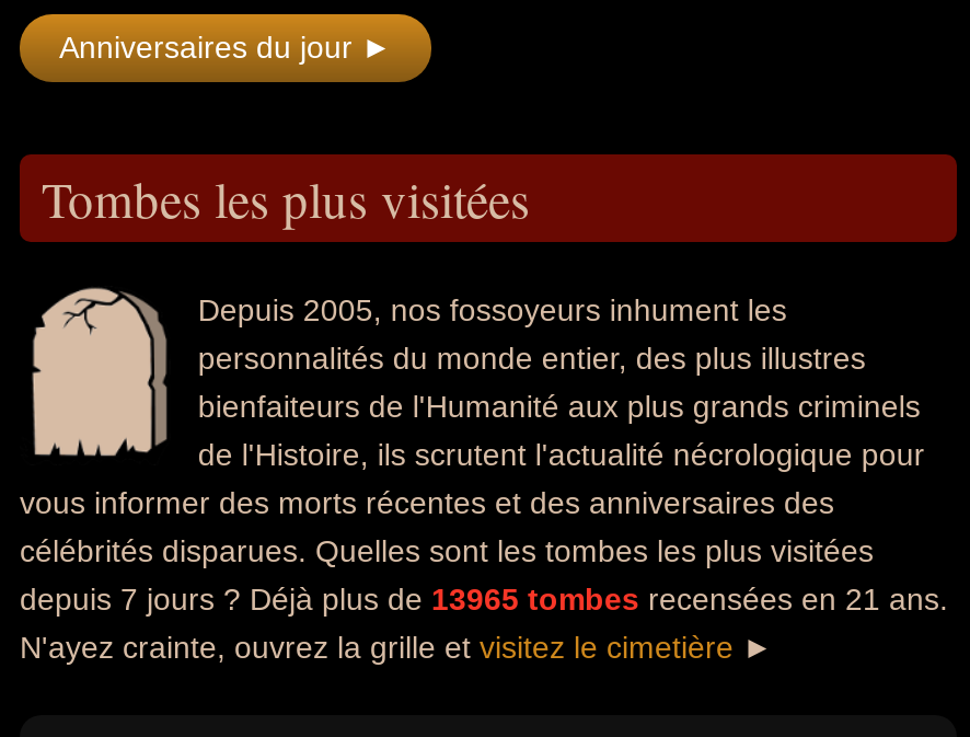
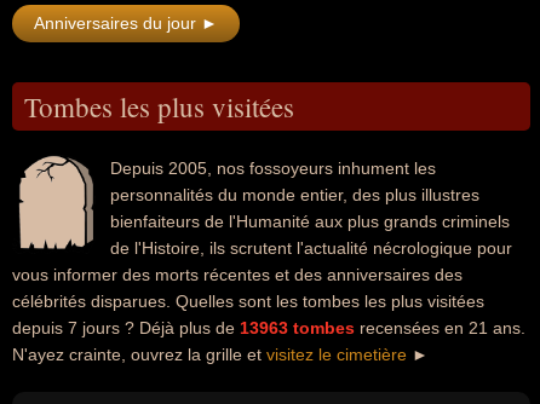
[20,581,948,617] depuis 7 jours ? Déjà plus de 13965 tombes recensées en 21 ans. -> [12,318,525,337] depuis 7 jours ? Déjà plus de 13963 tombes recensées en 21 ans.

